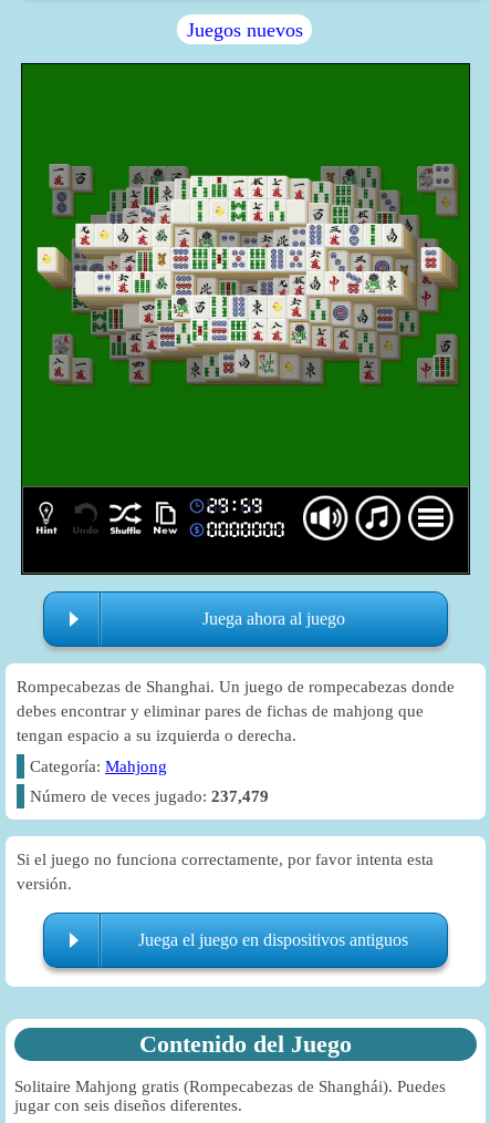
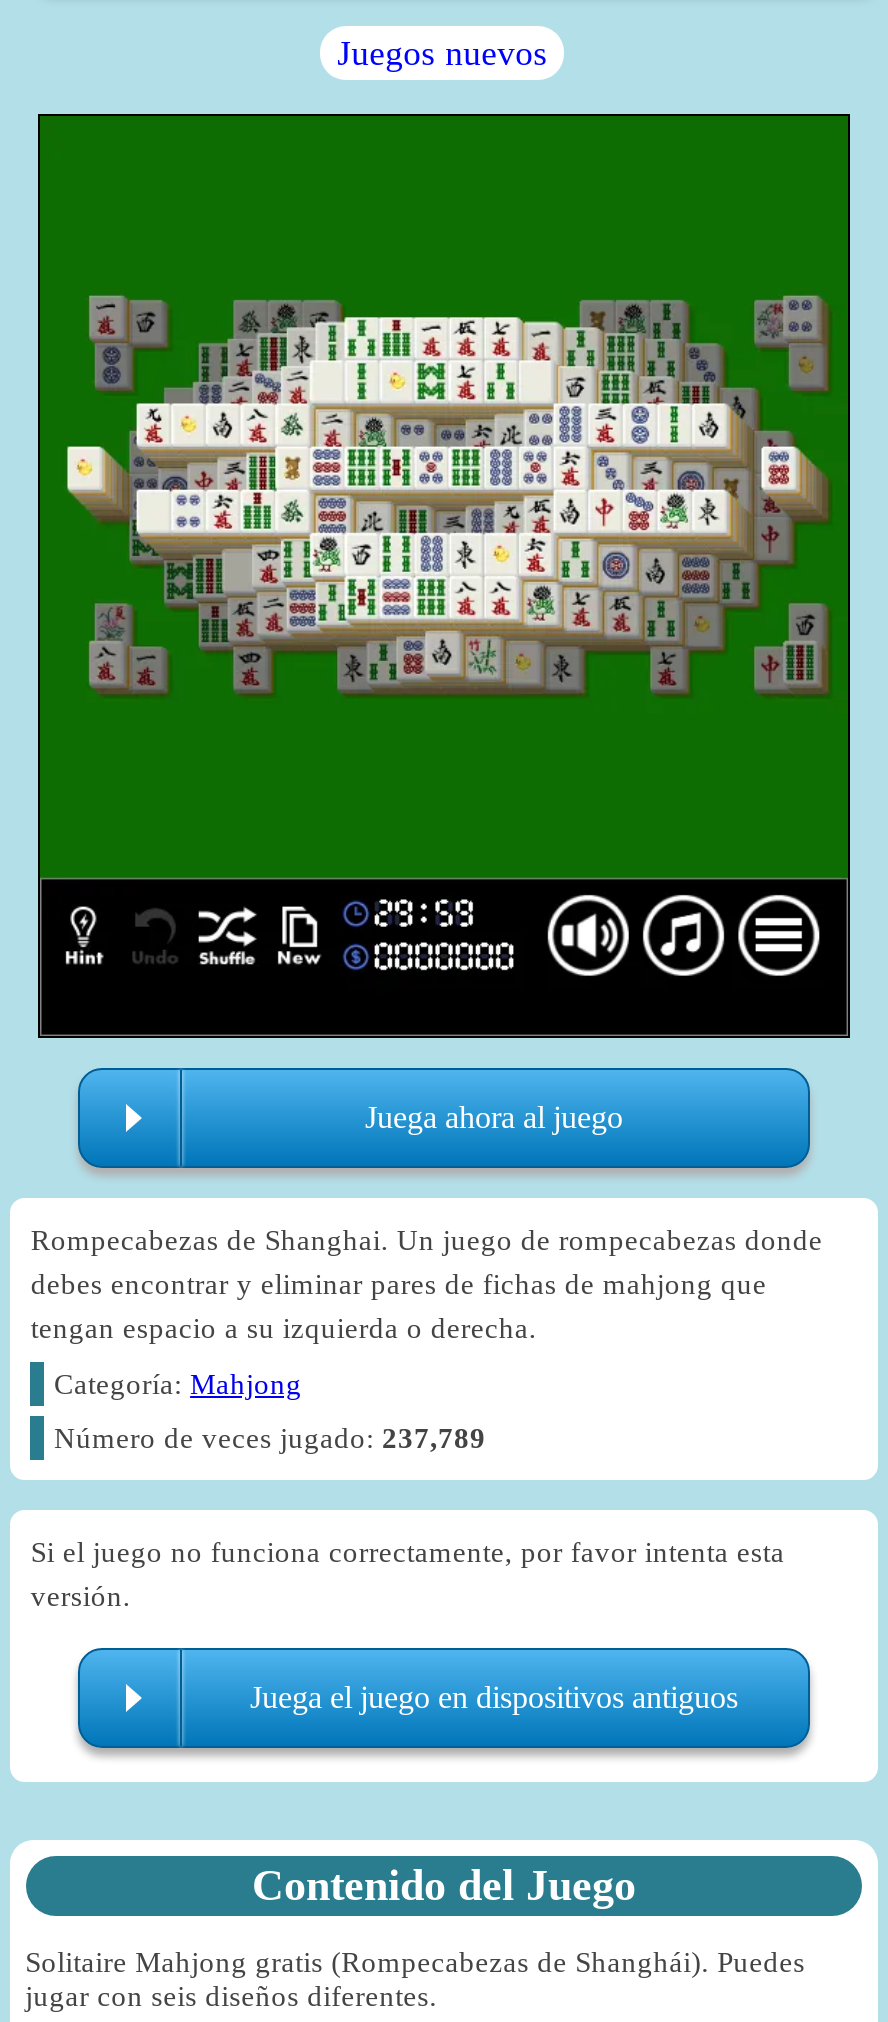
[30,788,269,806] Número de veces jugado: 237,479 -> [54,1423,486,1455] Número de veces jugado: 237,789

